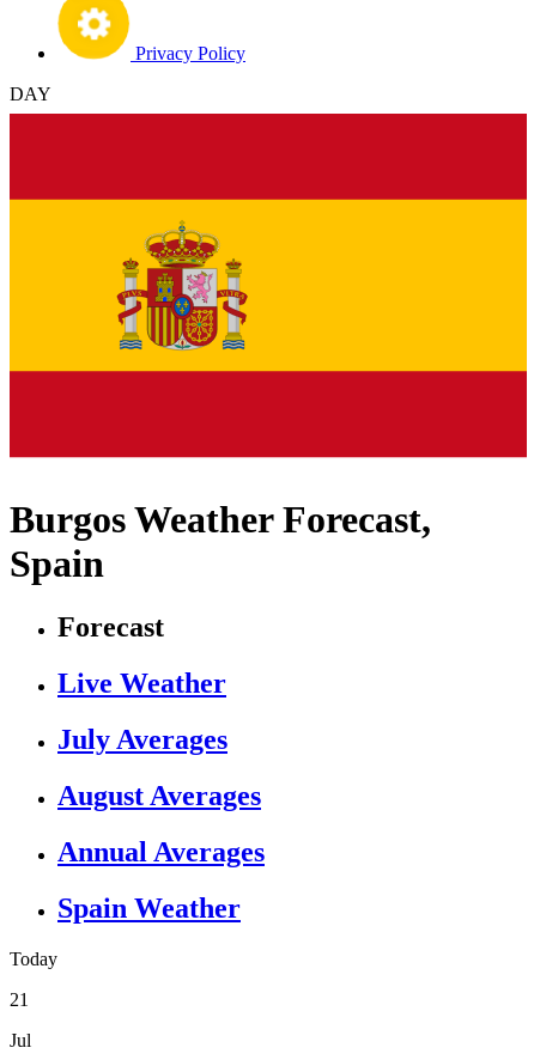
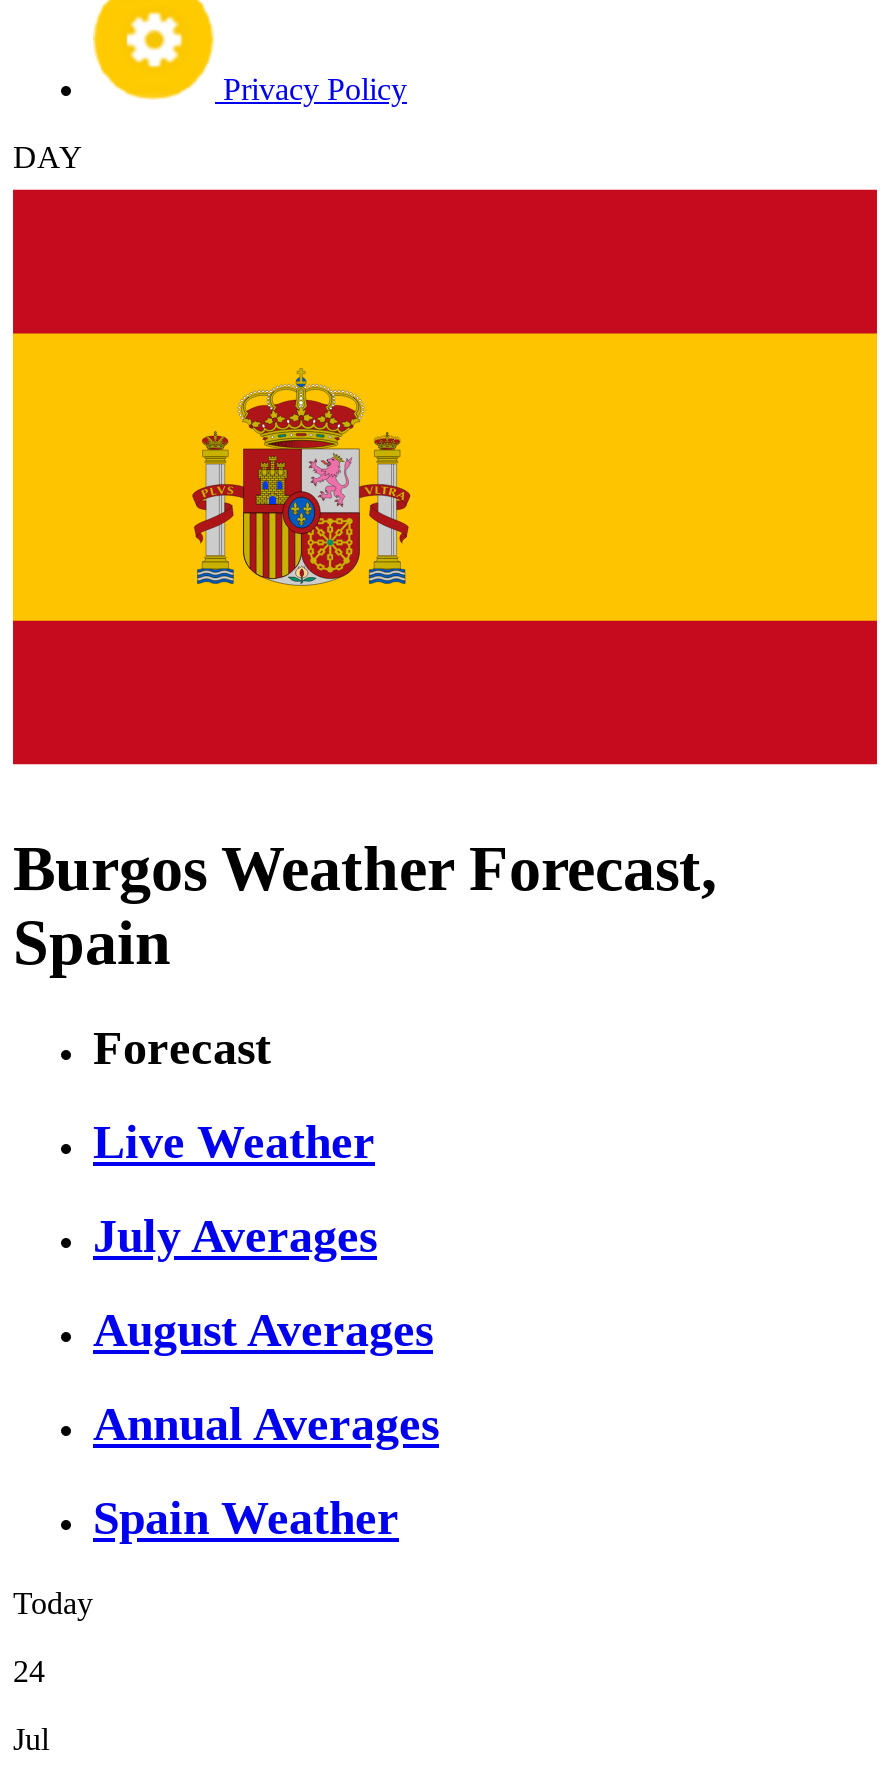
[10,989,29,1009] 21 -> [13,1653,45,1687] 24

